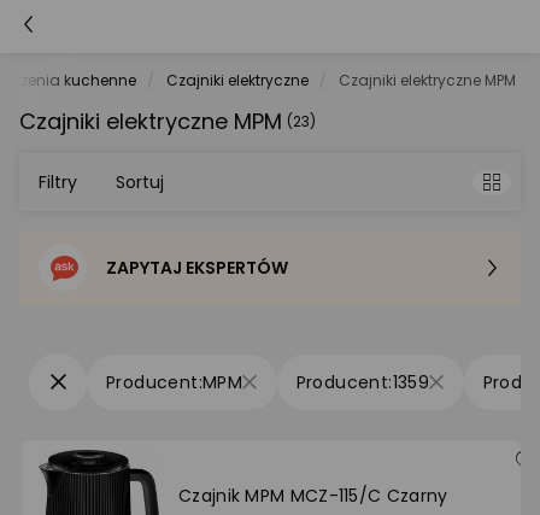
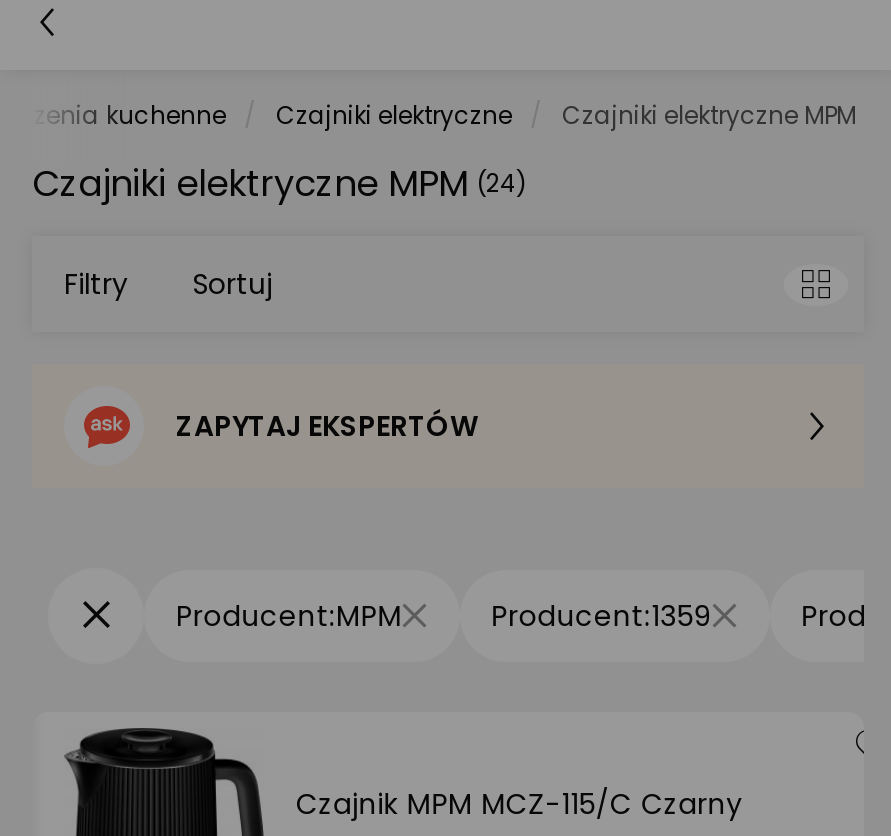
[19,106,316,136] Czajniki elektryczne MPM (23) -> [32,158,526,208] Czajniki elektryczne MPM (24)

